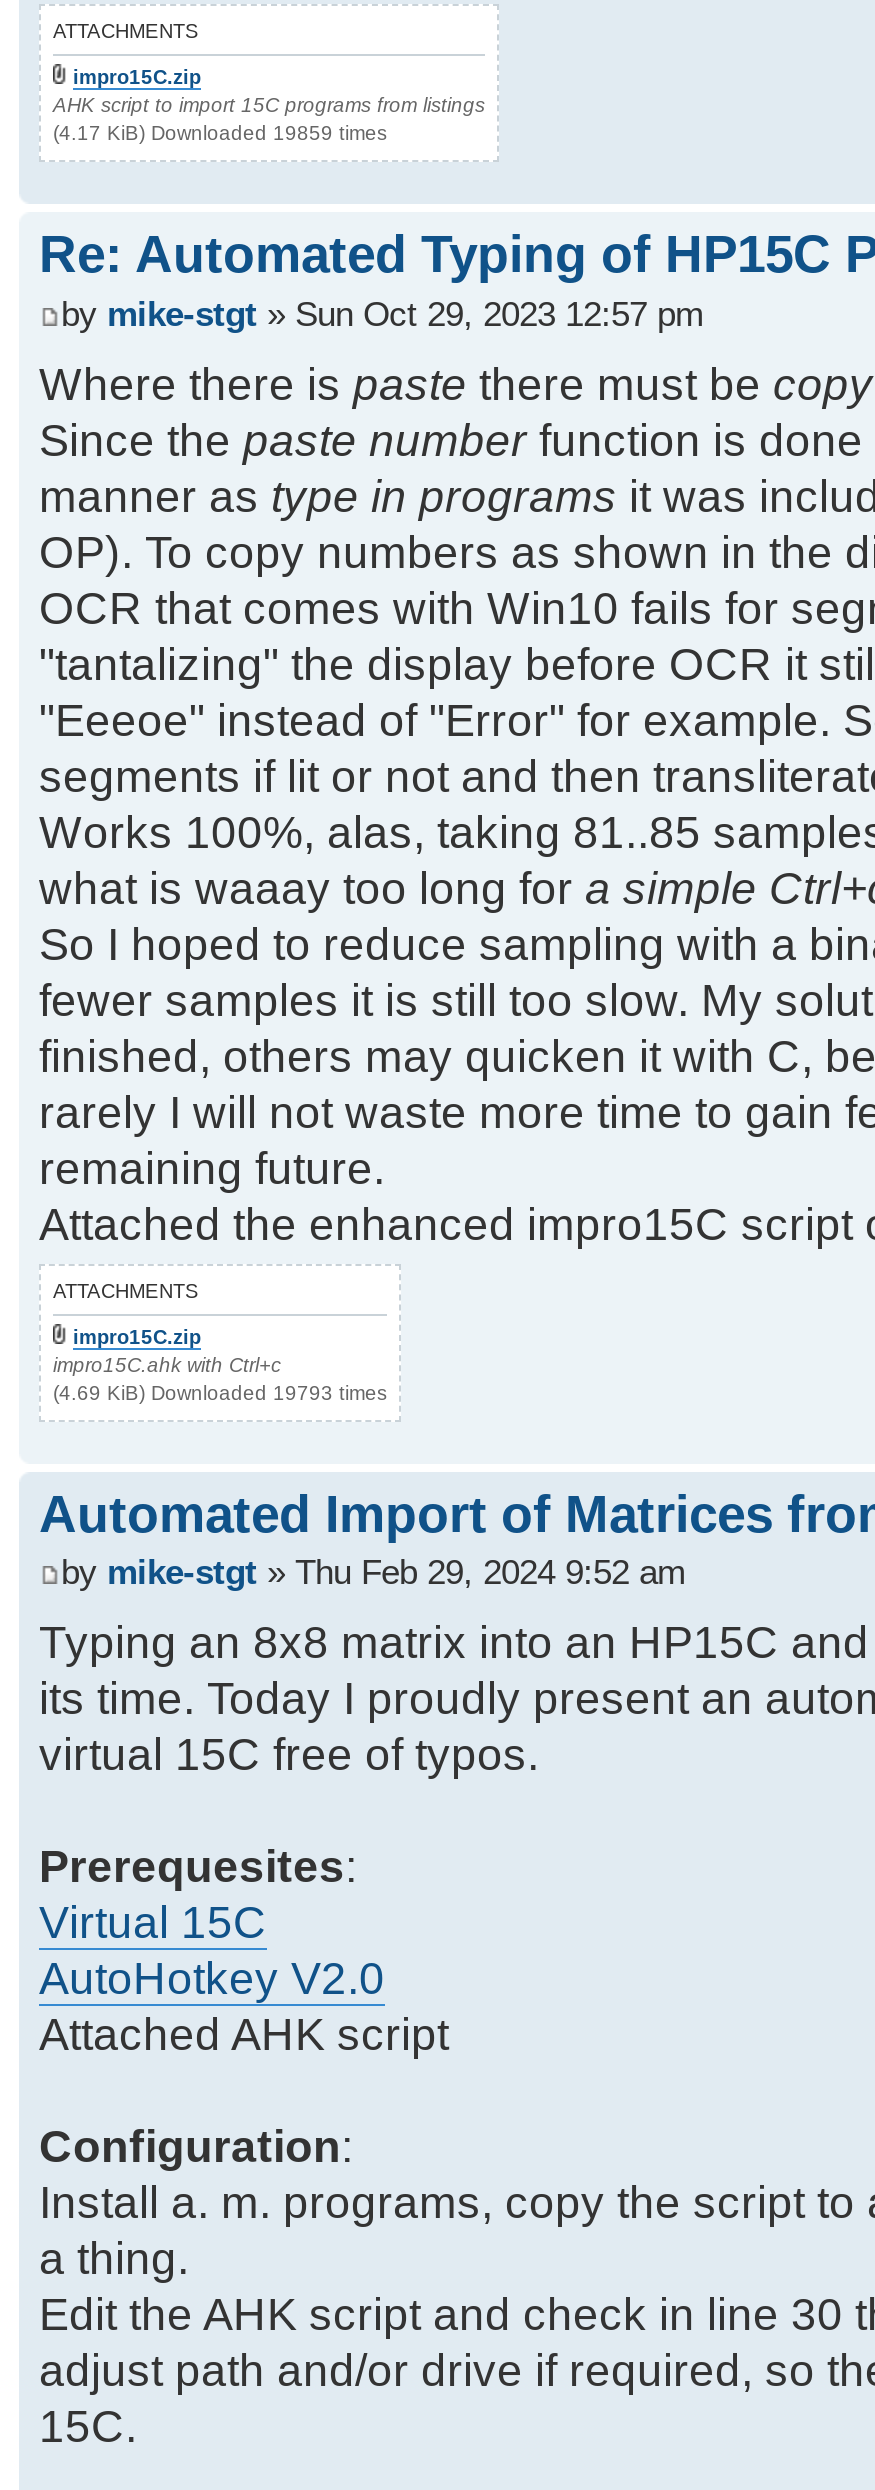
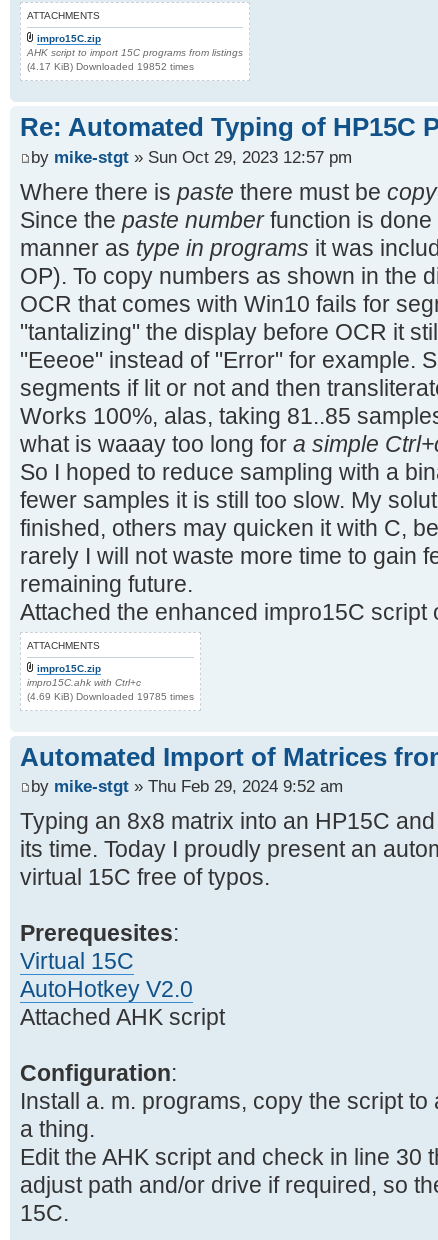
[53,122,387,144] (4.17 KiB) Downloaded 19859 times -> [27,61,194,72] (4.17 KiB) Downloaded 19852 times
[53,1381,387,1403] (4.69 KiB) Downloaded 19793 times -> [27,691,194,702] (4.69 KiB) Downloaded 19785 times

